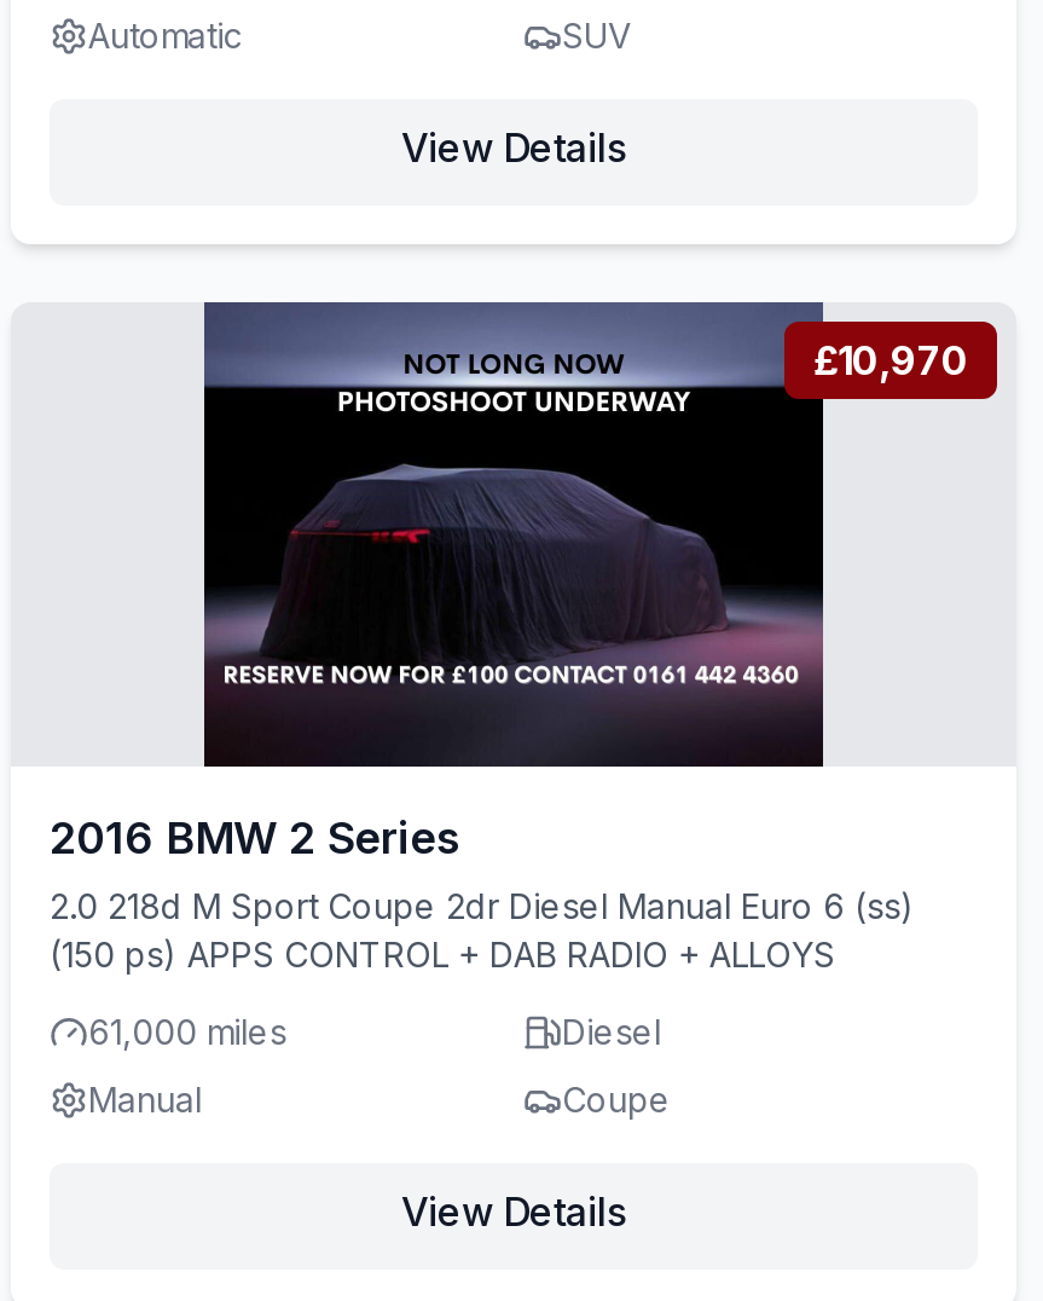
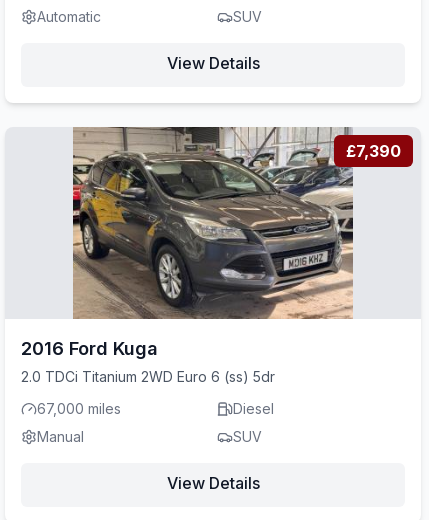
[175,300,968,769] [image] | £10,970 -> [72,126,401,320] [image] | £7,390
[50,813,915,975] 2016 BMW 2 Series | 2.0 218d M Sport Coupe 2dr Diesel Manual Euro 6 (ss) | (150 ps) APPS CONTROL + DAB RADIO + ALLOYS -> [21,338,275,385] 2016 Ford Kuga | 2.0 TDCi Titanium 2WD Euro 6 (ss) 5dr
[88,1011,286,1052] 61,000 miles -> [37,400,121,417] 67,000 miles
[562,1079,671,1120] Coupe -> [233,428,262,445] SUV

